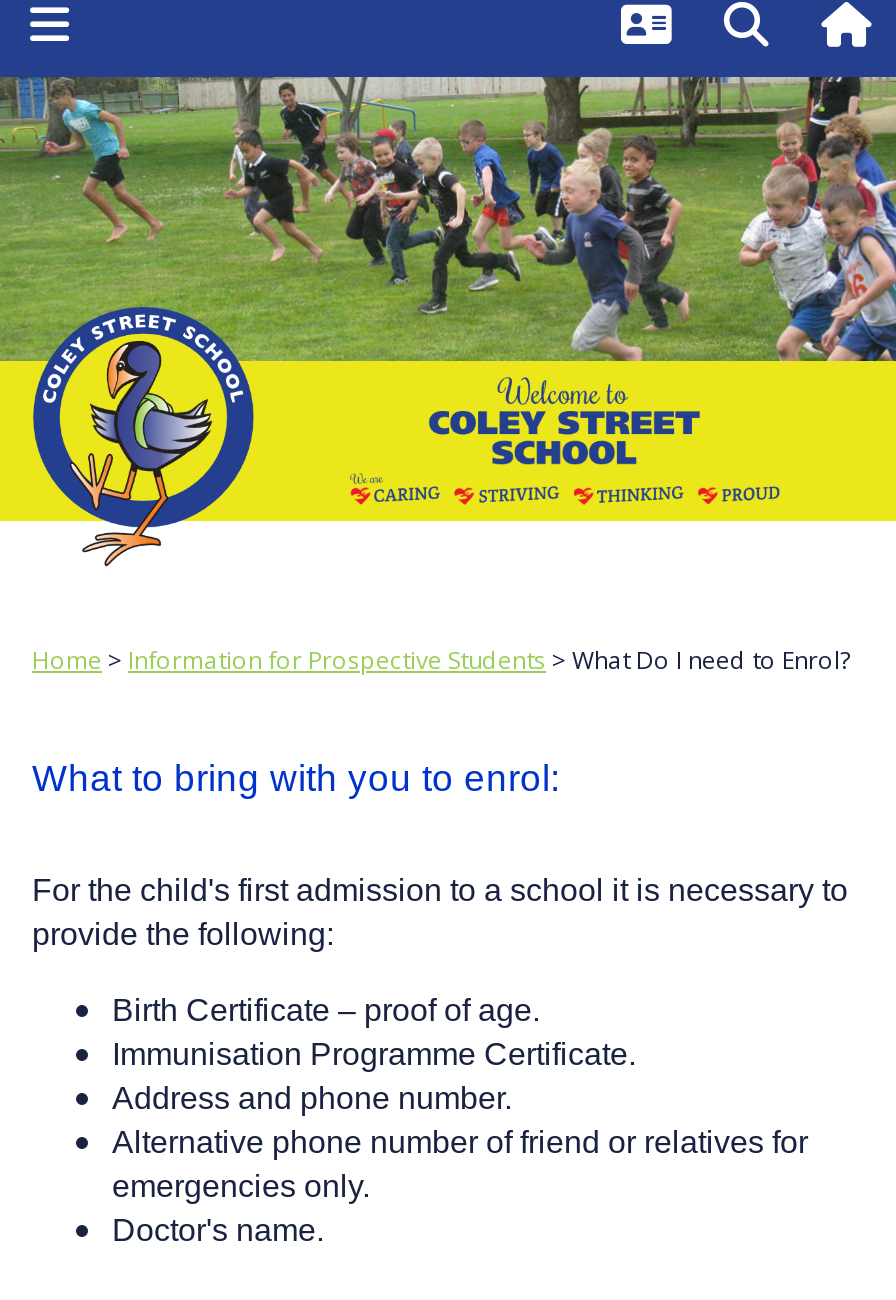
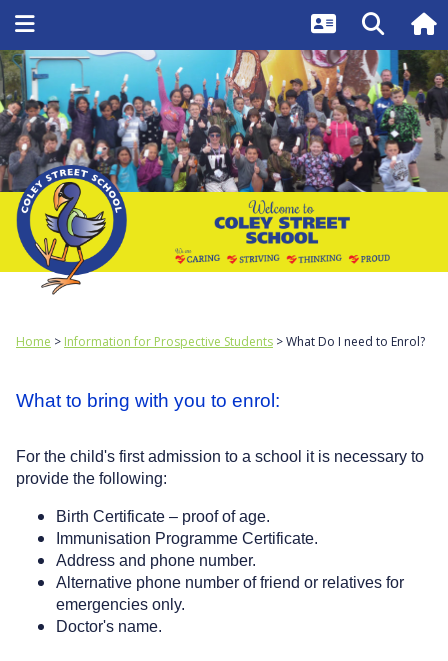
[6,75,890,363] [image] -> [3,49,445,193] [image]

